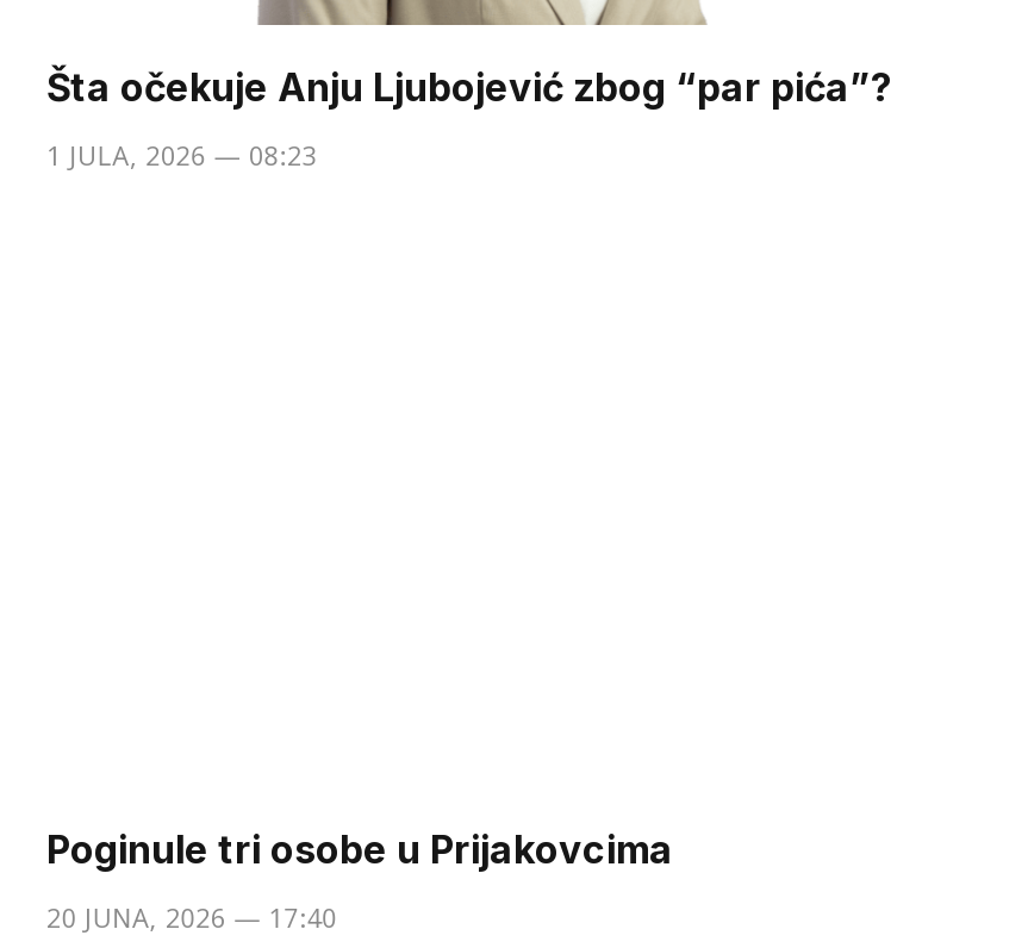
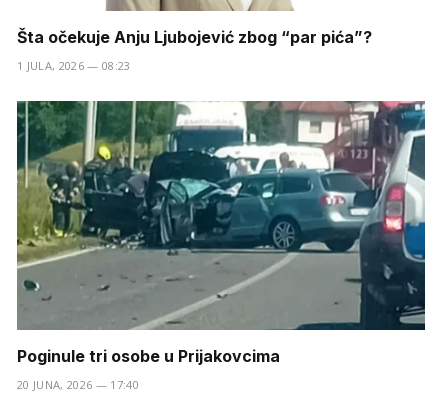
none -> [16,100,426,331] [image]

